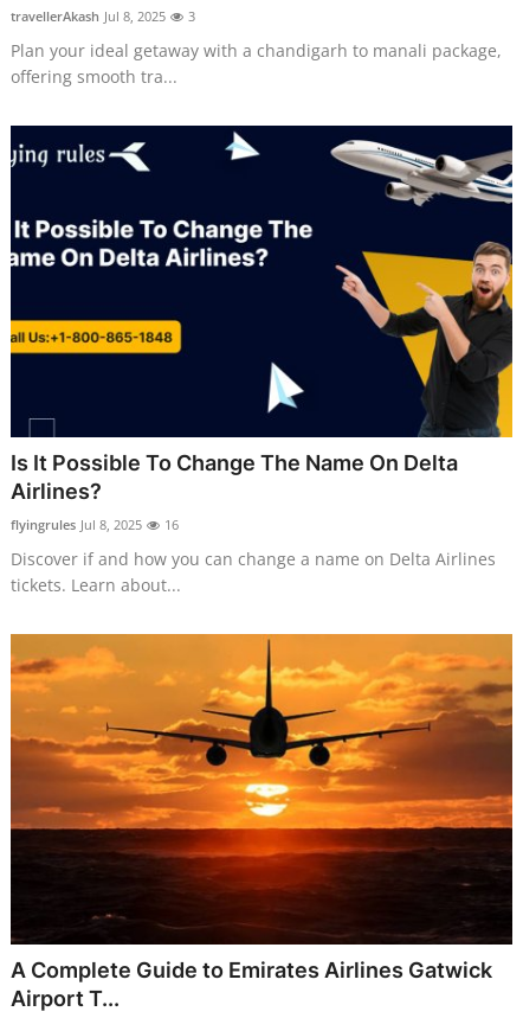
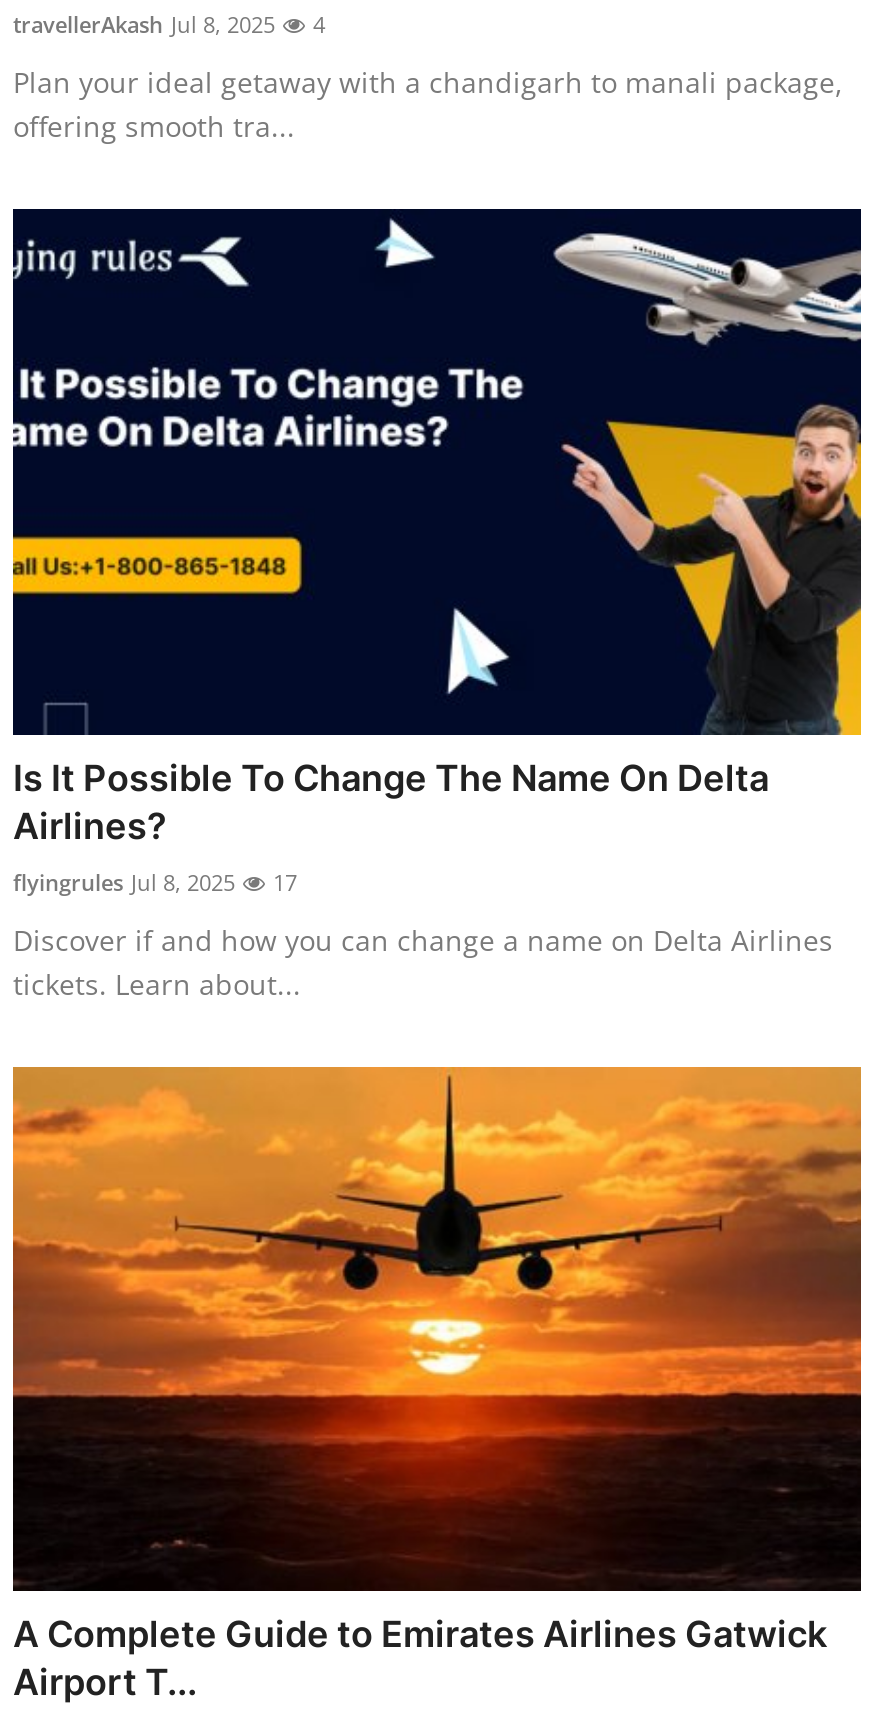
[11,7,195,25] travellerAkash Jul 8, 2025 3 -> [13,9,325,39] travellerAkash Jul 8, 2025 4
[11,515,179,533] flyingrules Jul 8, 2025 16 -> [13,866,297,896] flyingrules Jul 8, 2025 17

